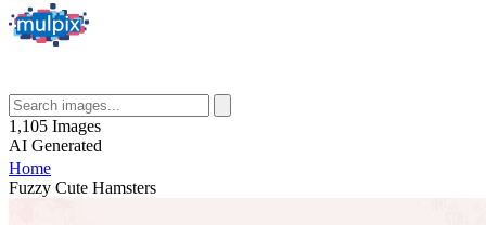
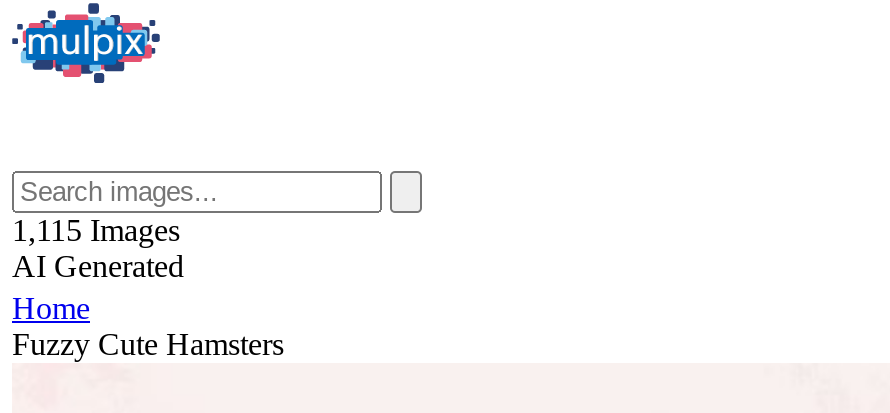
[9,117,101,135] 1,105 Images -> [12,213,180,247] 1,115 Images

